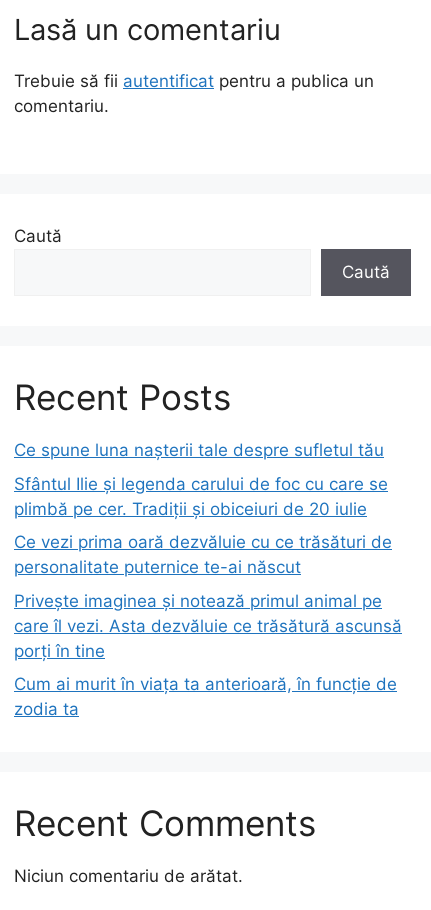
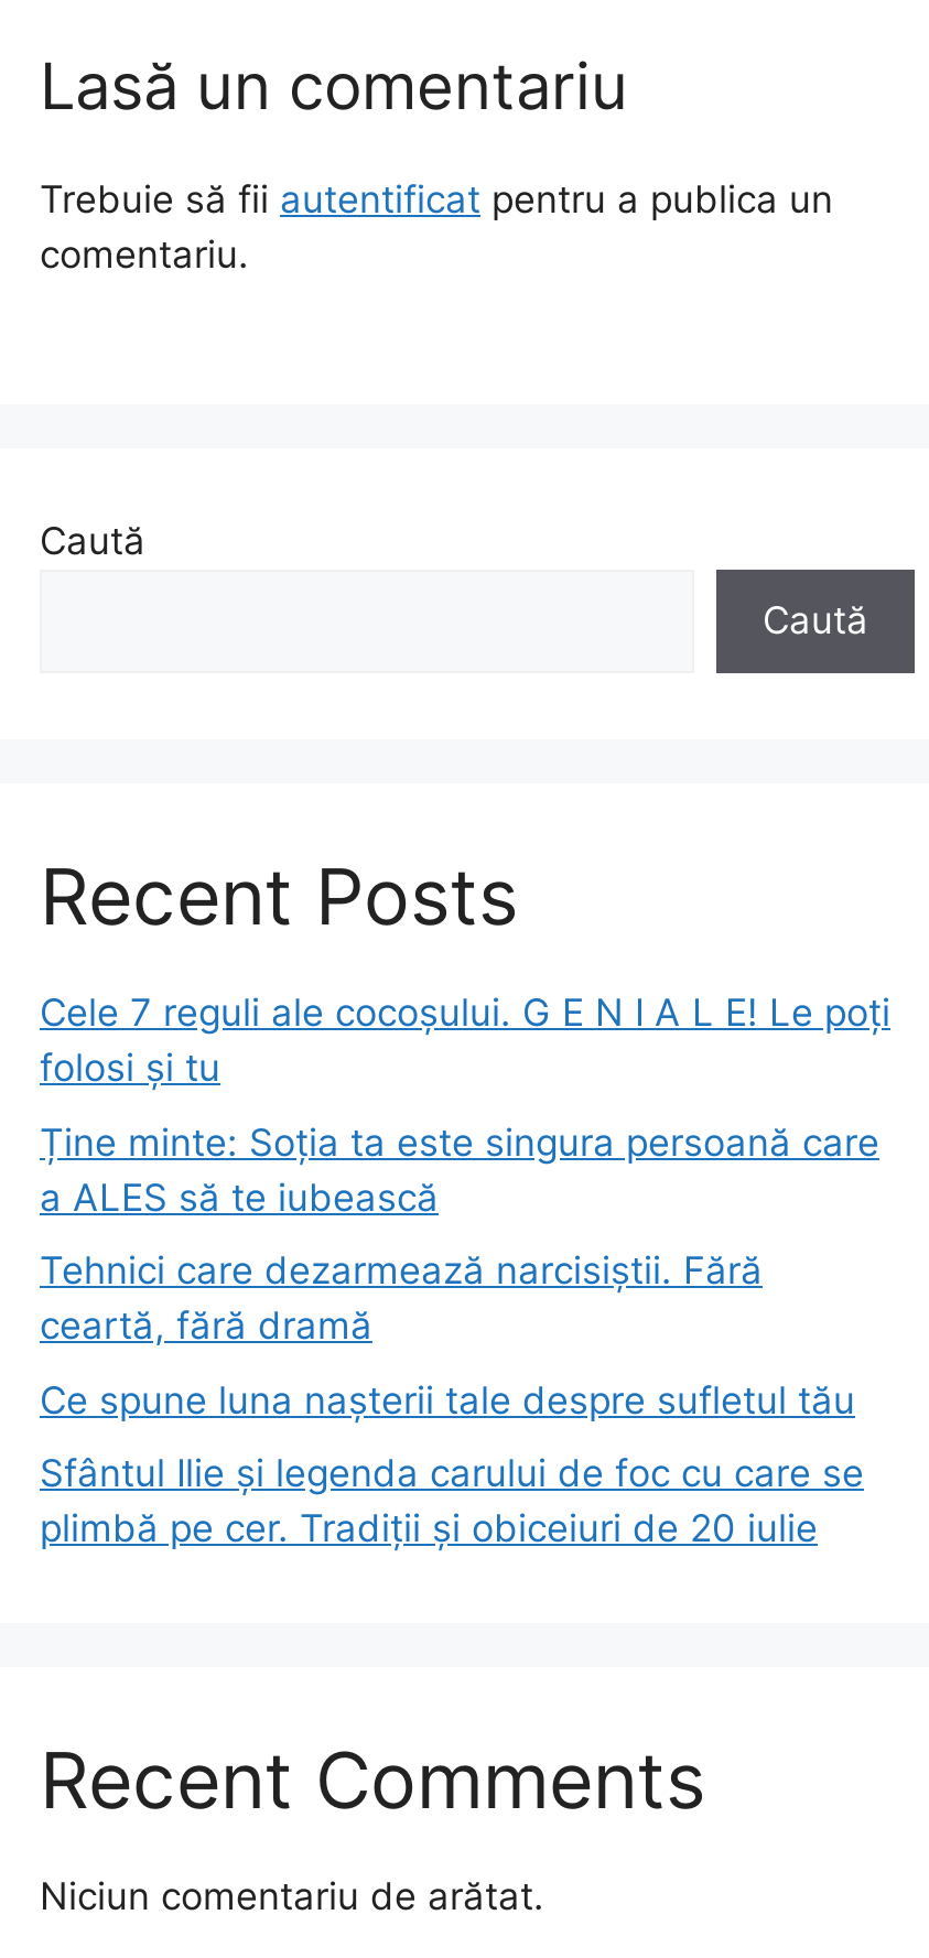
none -> [40,991,890,1348] Cele 7 reguli ale cocoșului. G E N I A L E! Le poți | folosi și tu | Ține minte: Soția ta este singura persoană care | a ALES să te iubească | Tehnici care dezarmează narcisiștii. Fără | ceartă, fără dramă
moved [14,440,388,519] -> [40,1378,864,1551]: Ce spune luna nașterii tale despre sufletul tău | Sfântul Ilie și legenda carului de foc cu care se | plimbă pe cer. Tradiții și obiceiuri de 20 iulie
[14,532,402,719] Ce vezi prima oară dezvăluie cu ce trăsături de | personalitate puternice te-ai născut | Privește imaginea și notează primul animal pe | care îl vezi. Asta dezvăluie ce trăsătură ascunsă | porți în tine | Cum ai murit în viața ta anterioară, în funcție de | zodia ta -> none

